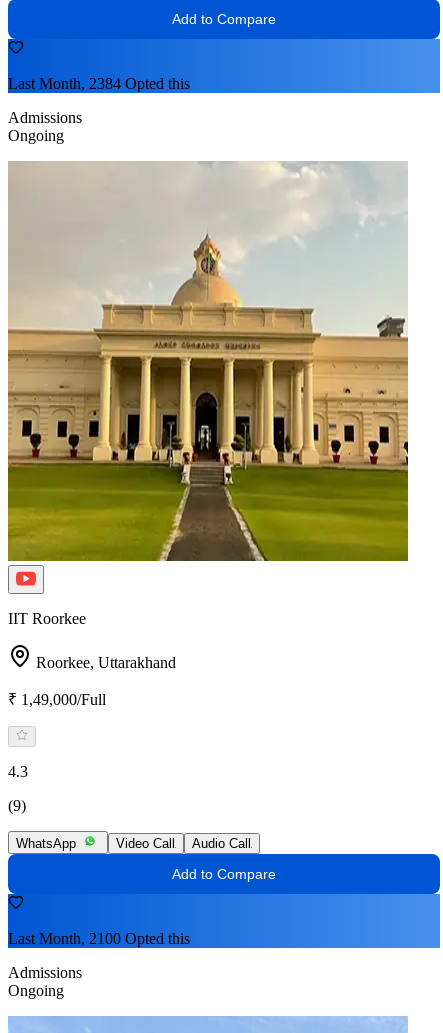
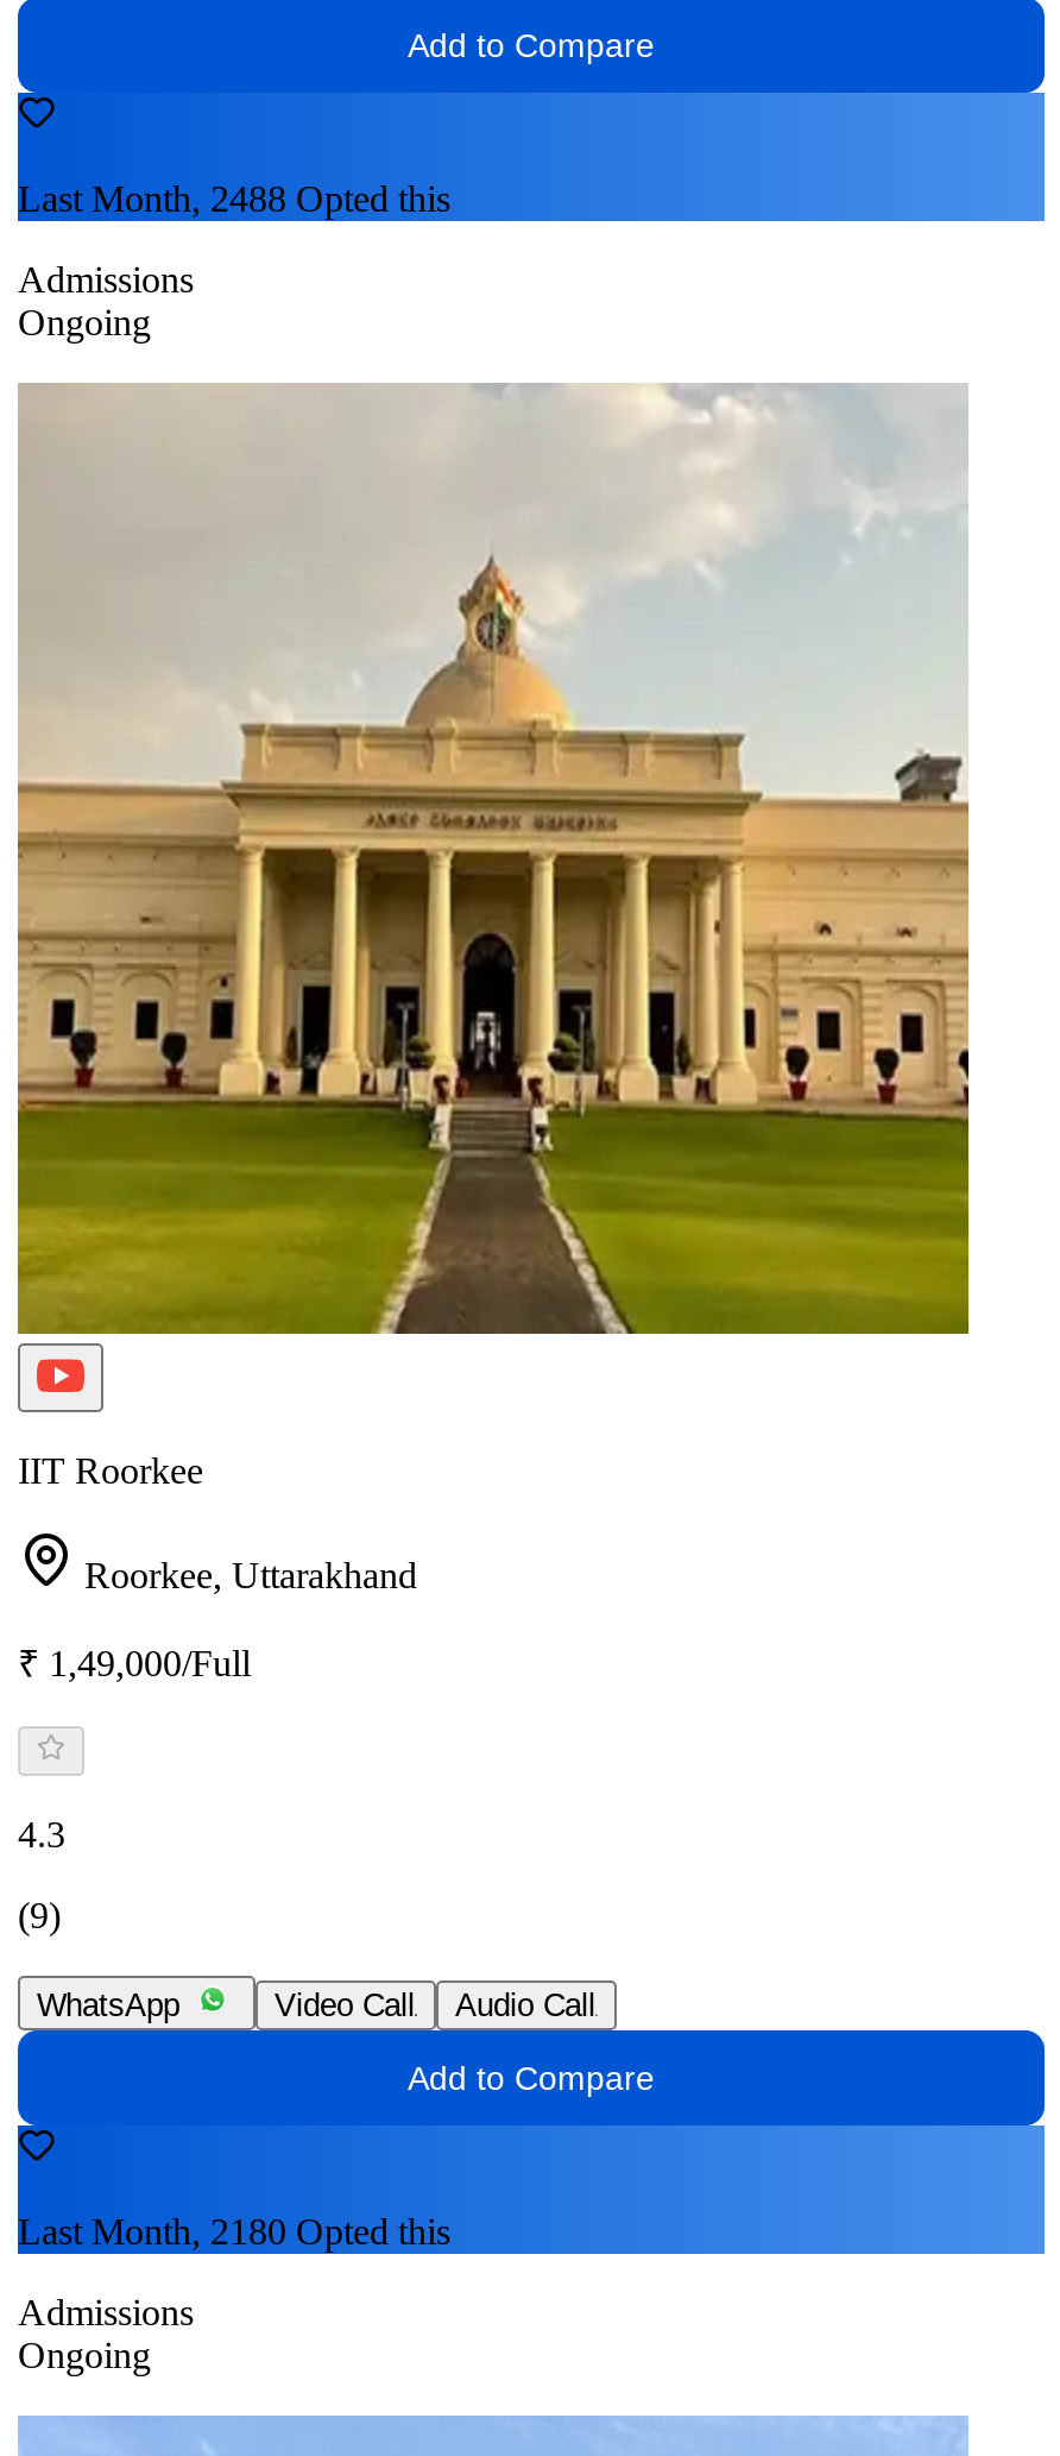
[8,75,190,92] Last Month, 2384 Opted this -> [18,178,450,218] Last Month, 2488 Opted this
[8,930,190,947] Last Month, 2100 Opted this -> [18,2210,450,2251] Last Month, 2180 Opted this

